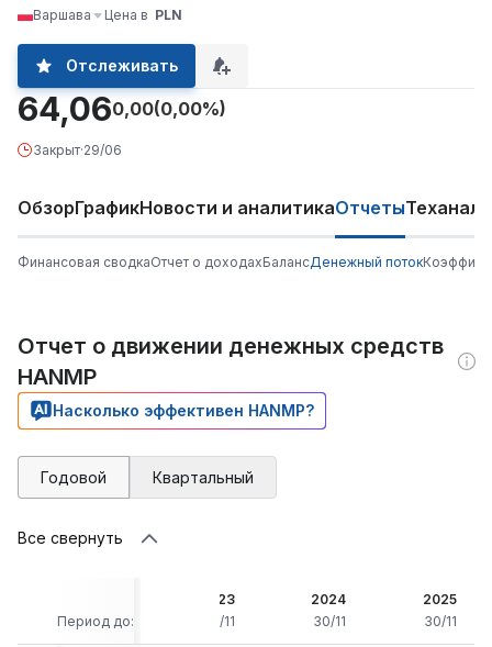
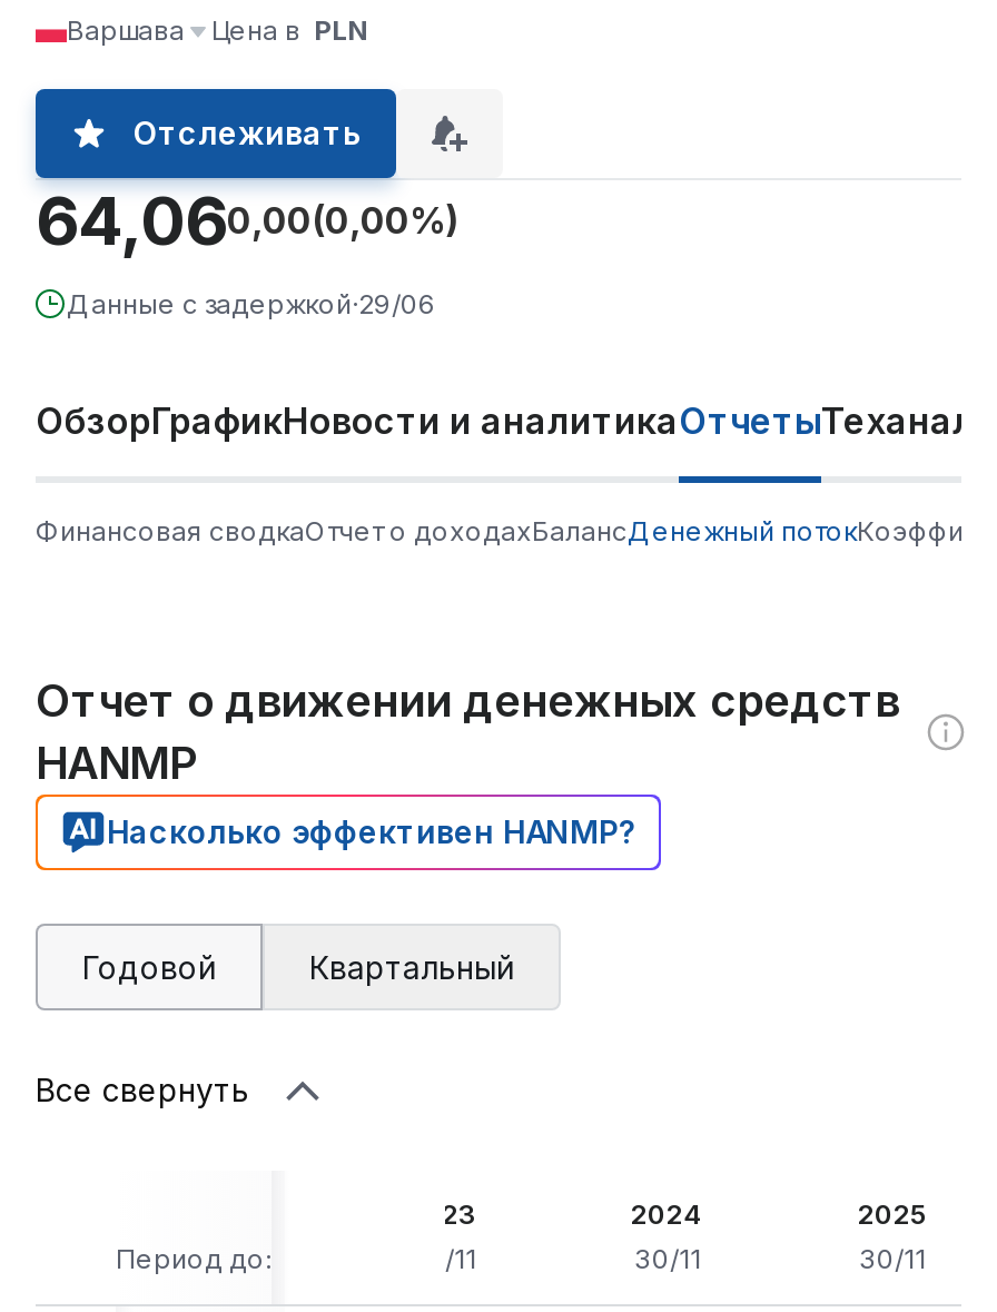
[33,141,122,158] Закрыт·29/06 -> [67,287,436,320] Данные с задержкой·29/06

